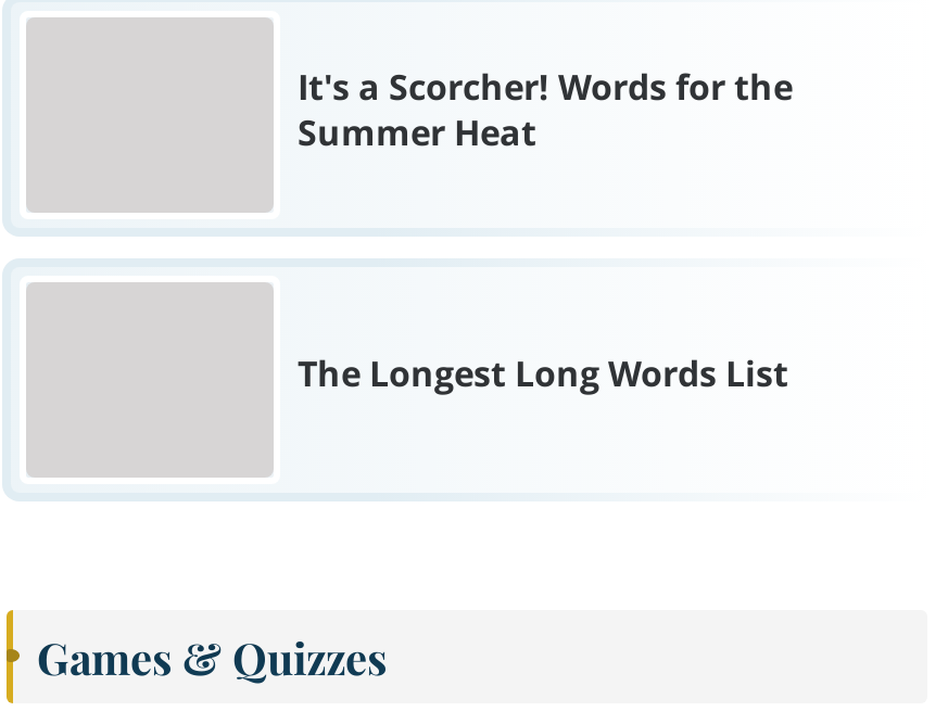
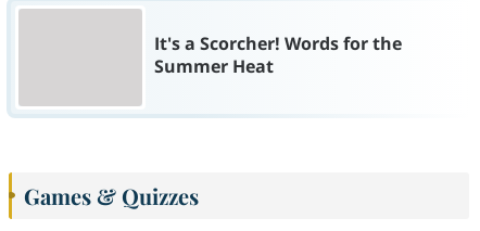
[298,350,788,398] The Longest Long Words List -> none

